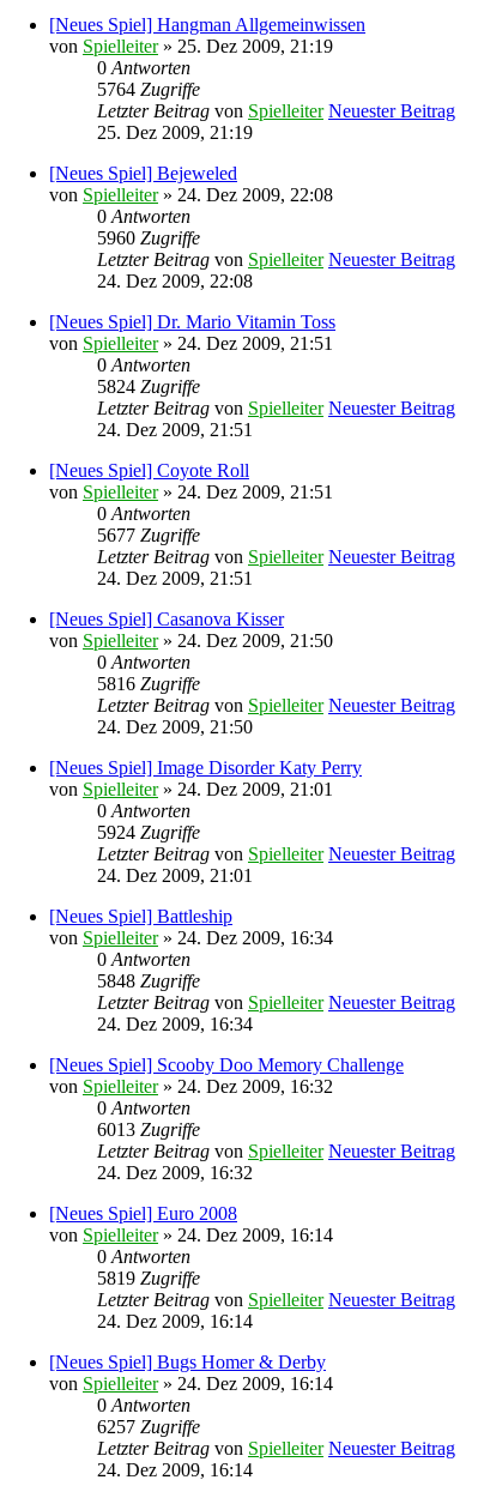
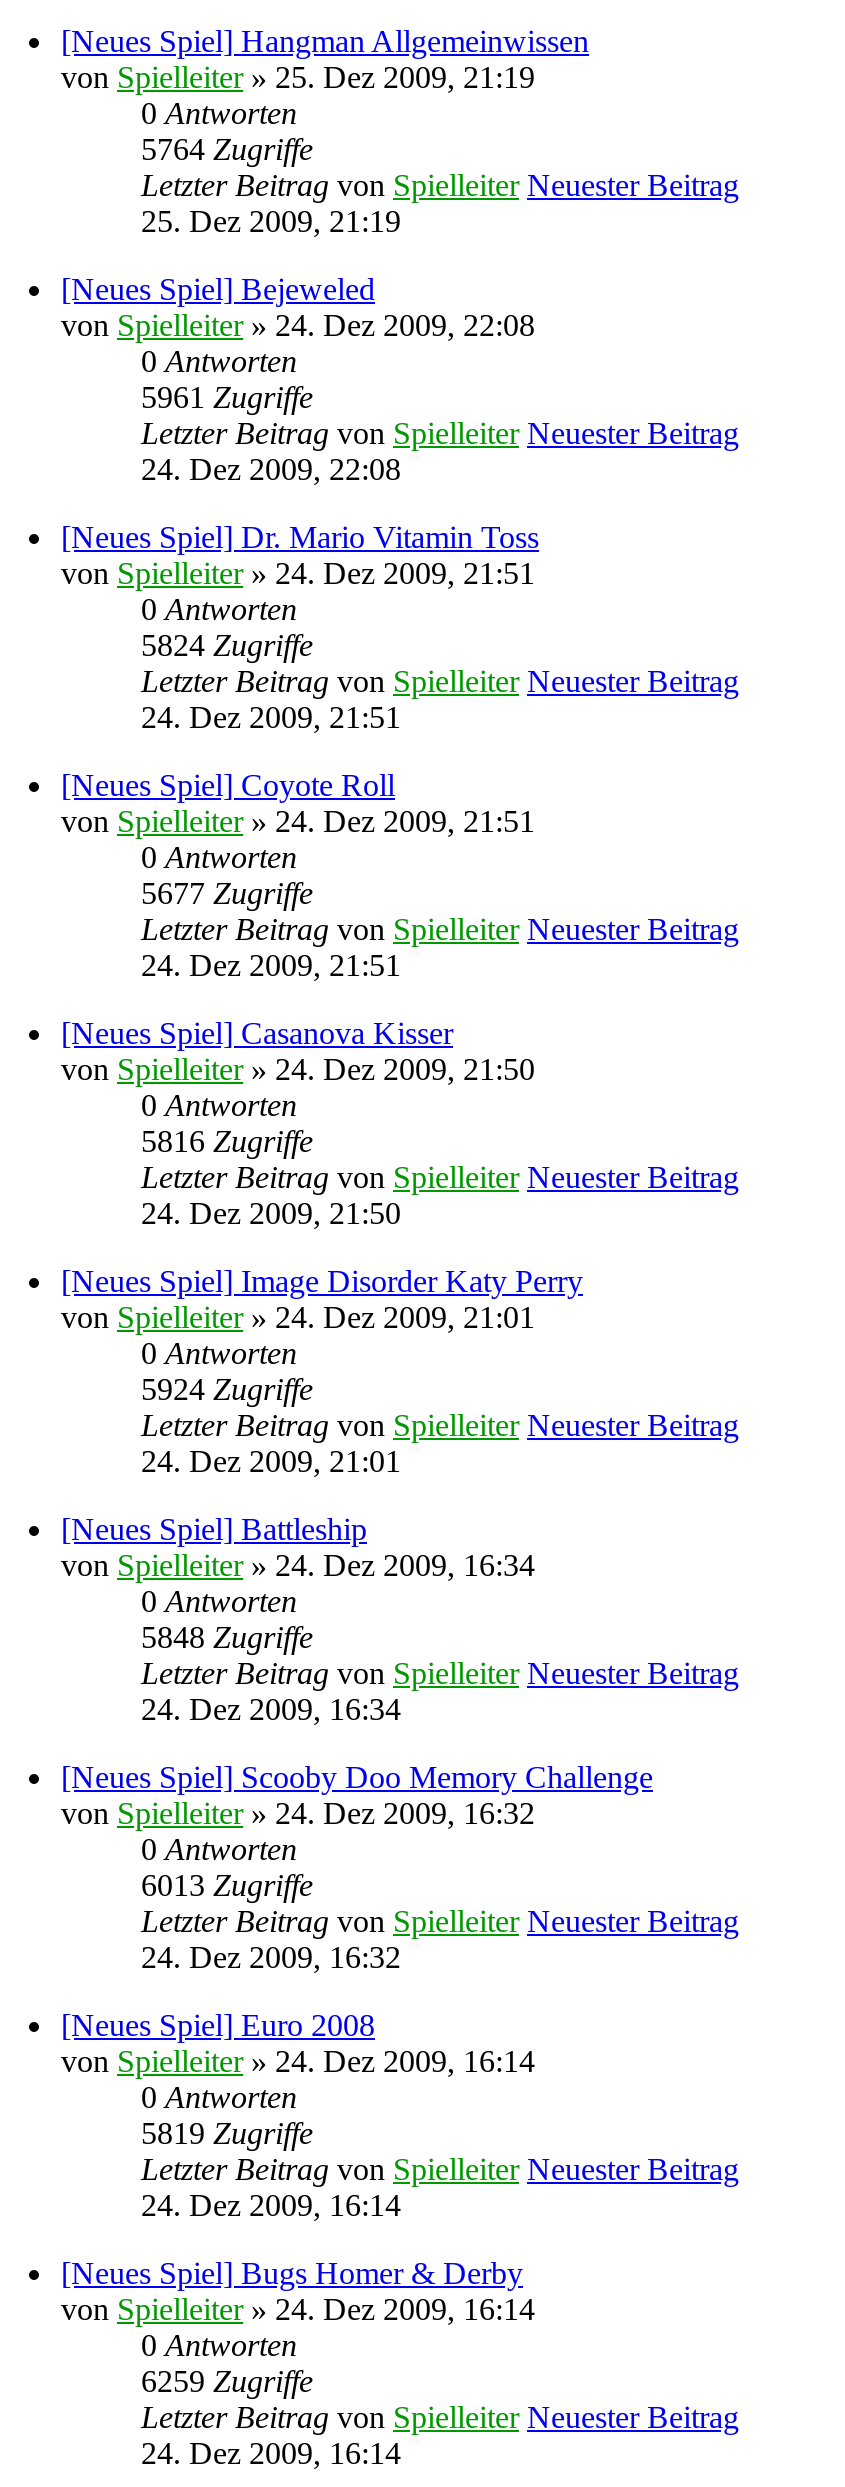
[97,228,200,248] 5960 Zugriffe -> [141,380,313,414] 5961 Zugriffe
[97,1417,200,1437] 6257 Zugriffe -> [141,2364,313,2398] 6259 Zugriffe

